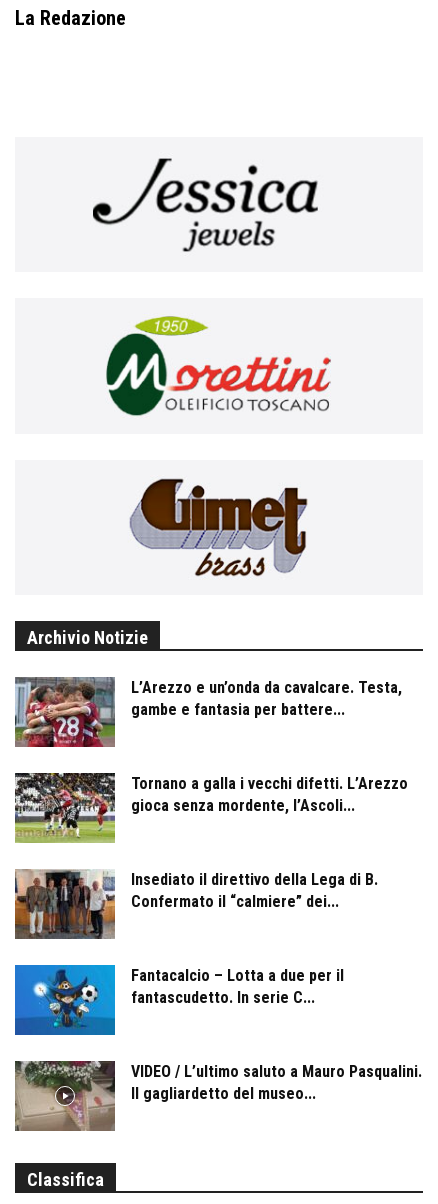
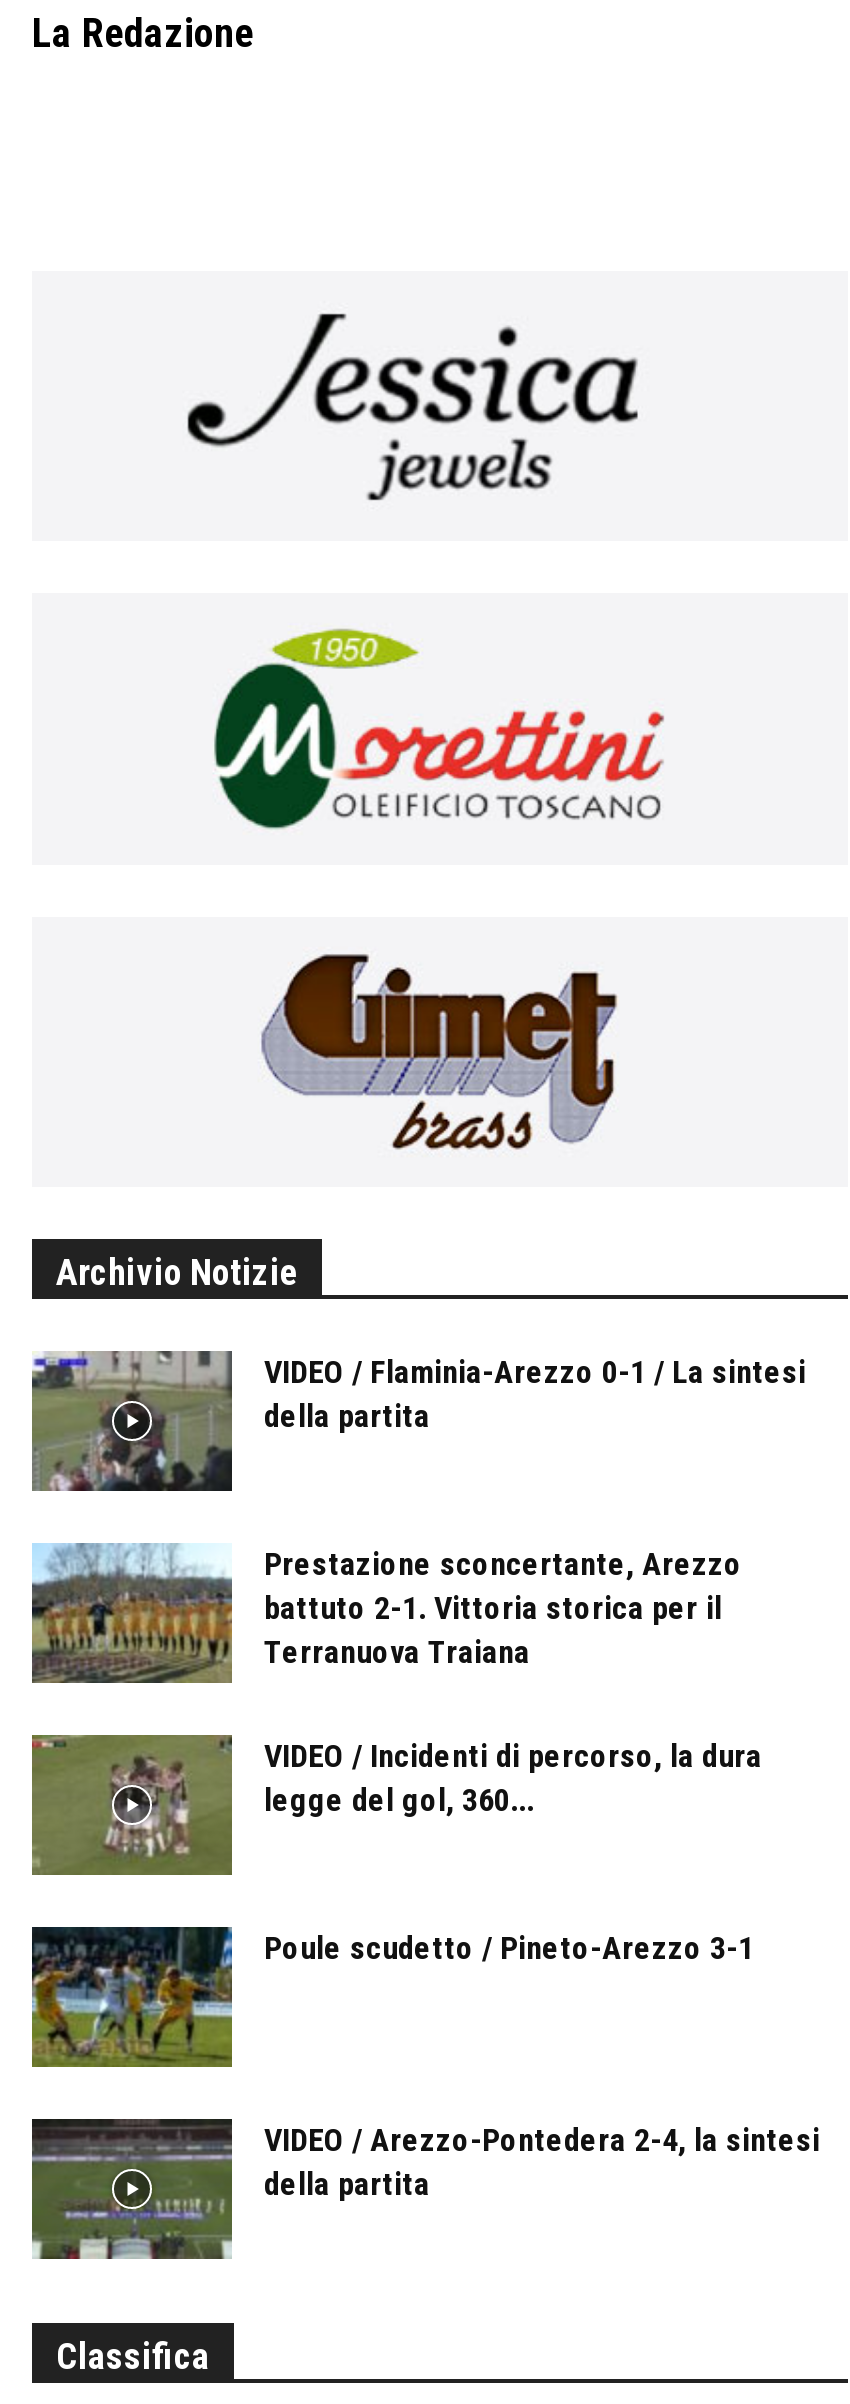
[14,676,402,748] [image] | L’Arezzo e un’onda da cavalcare. Testa, | gambe e fantasia per battere... -> [30,1351,806,1493] [image] | VIDEO / Flaminia-Arezzo 0-1 / La sintesi | della partita
[14,772,408,844] [image] | Tornano a galla i vecchi difetti. L’Arezzo | gioca senza mordente, l’Ascoli... -> [30,1541,742,1685] [image] | Prestazione sconcertante, Arezzo | battuto 2-1. Vittoria storica per il | Terranuova Traiana
[15,869,378,939] [image] | Insediato il direttivo della Lega di B. | Confermato il “calmiere” dei... -> [32,1733,762,1875] [image] | VIDEO / Incidenti di percorso, la dura | legge del gol, 360...
[14,964,344,1036] [image] | Fantacalcio – Lotta a due per il | fantascudetto. In serie C... -> [30,1925,754,2069] [image] | Poule scudetto / Pineto-Arezzo 3-1
[15,1061,422,1131] [image] | VIDEO / L’ultimo saluto a Mauro Pasqualini. | Il gagliardetto del museo... -> [32,2119,820,2259] [image] | VIDEO / Arezzo-Pontedera 2-4, la sintesi | della partita

